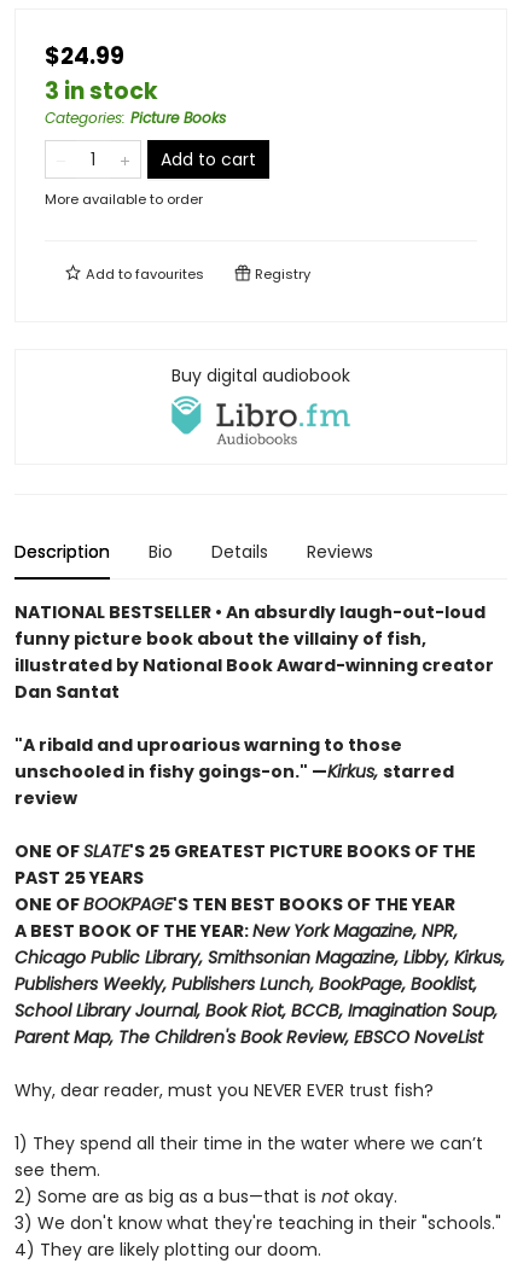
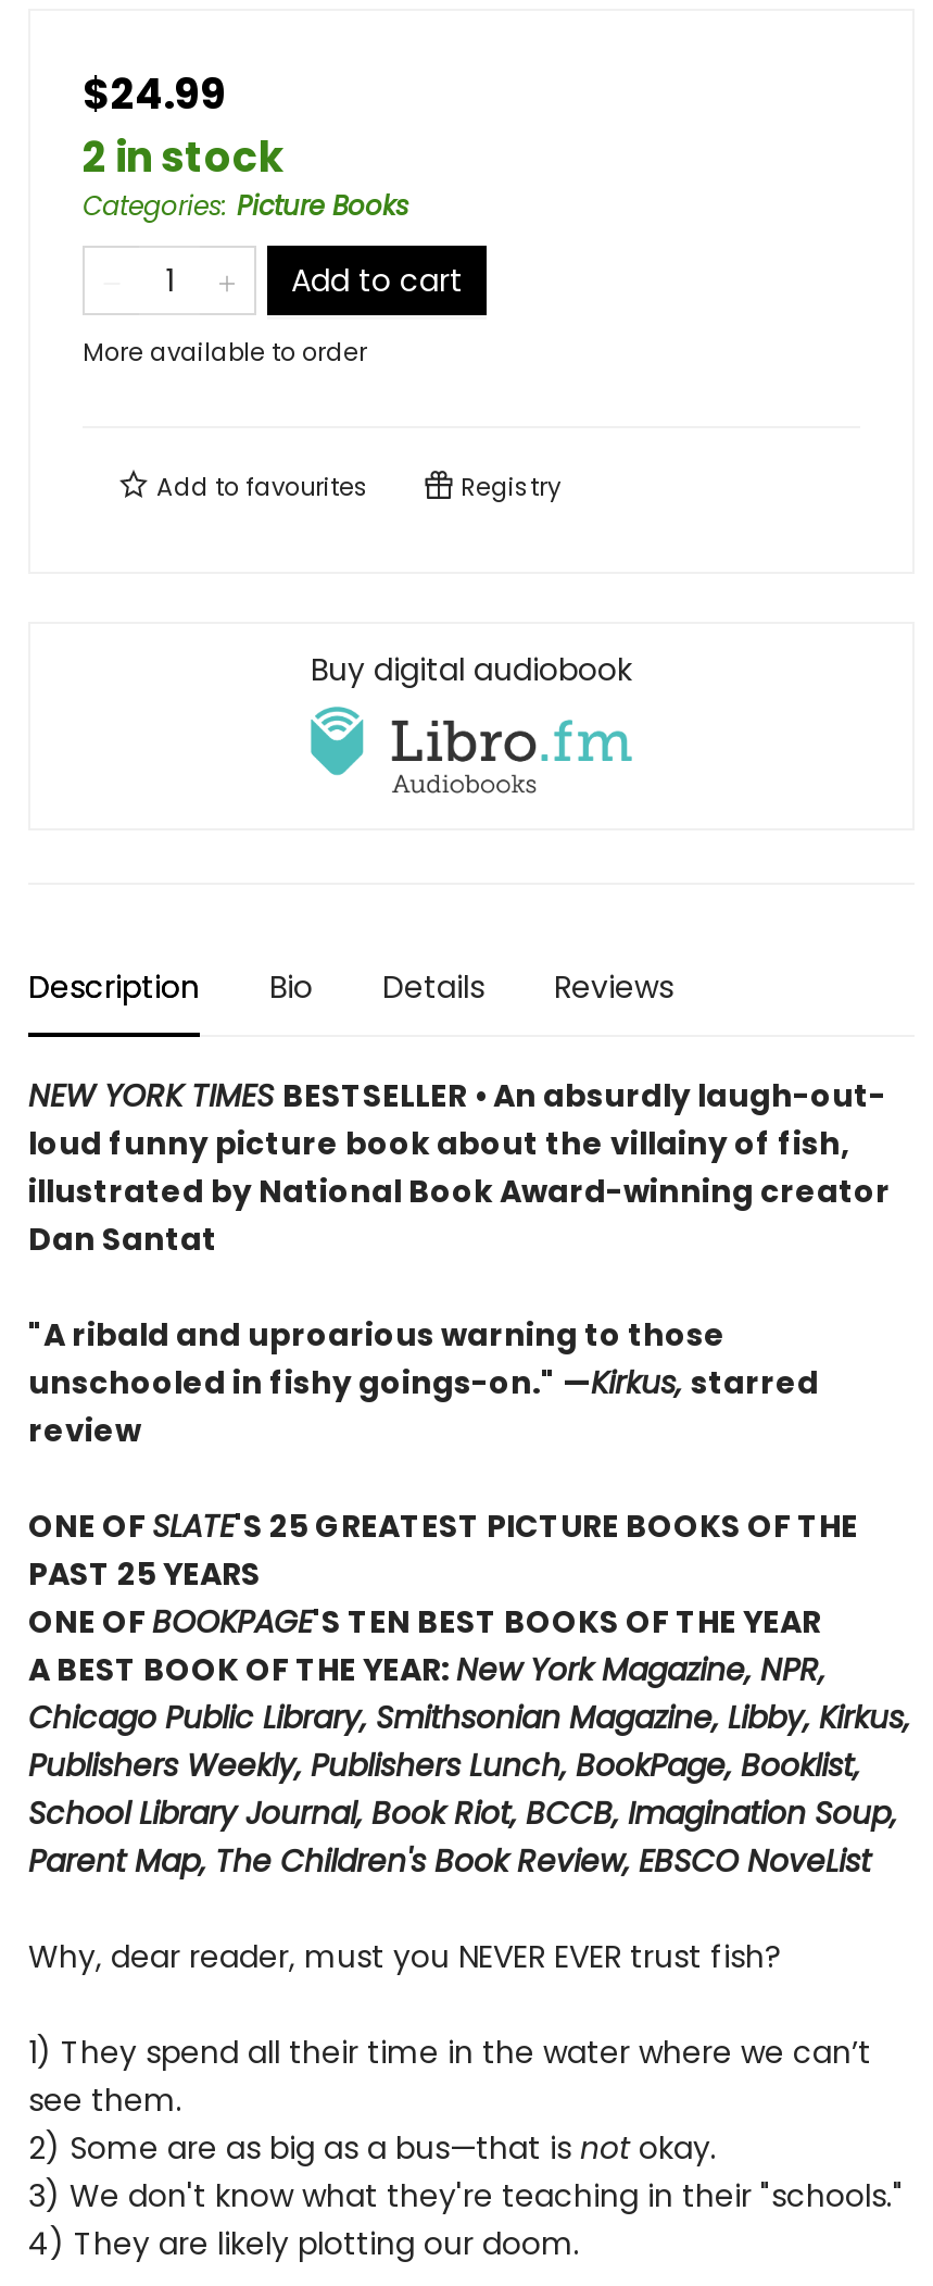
[45,75,158,107] 3 in stock -> [83,128,285,187] 2 in stock
[14,600,486,651] NATIONAL BESTSELLER • An absurdly laugh-out-loud | funny picture book about the villainy of fish, -> [28,1074,886,1166] NEW YORK TIMES BESTSELLER • An absurdly laugh-out- | loud funny picture book about the villainy of fish,

